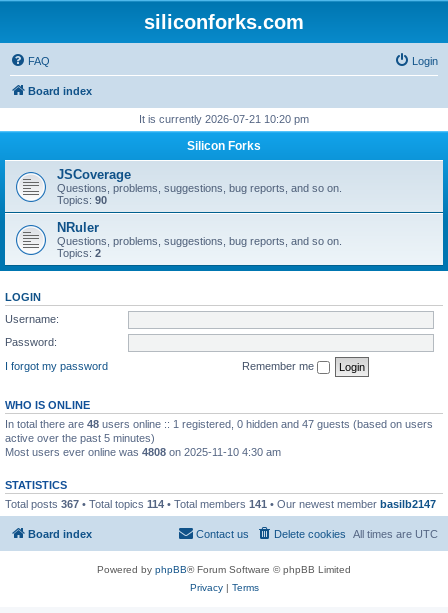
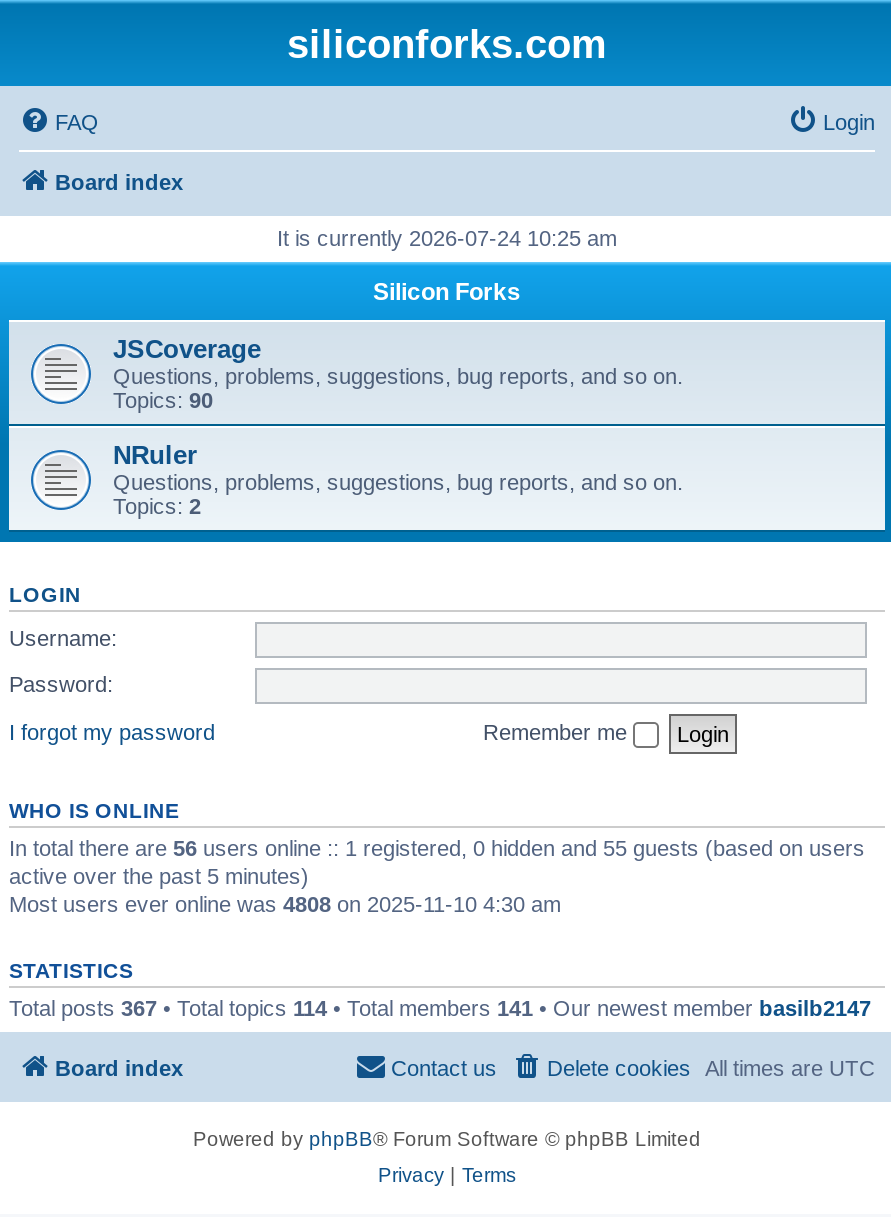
[139,113,309,125] It is currently 2026-07-21 10:20 pm -> [277,226,617,250] It is currently 2026-07-24 10:25 am
[5,417,433,429] In total there are 48 users online :: 1 registered, 0 hidden and 47 guests (based on users -> [9,835,865,859] In total there are 56 users online :: 1 registered, 0 hidden and 55 guests (based on users

